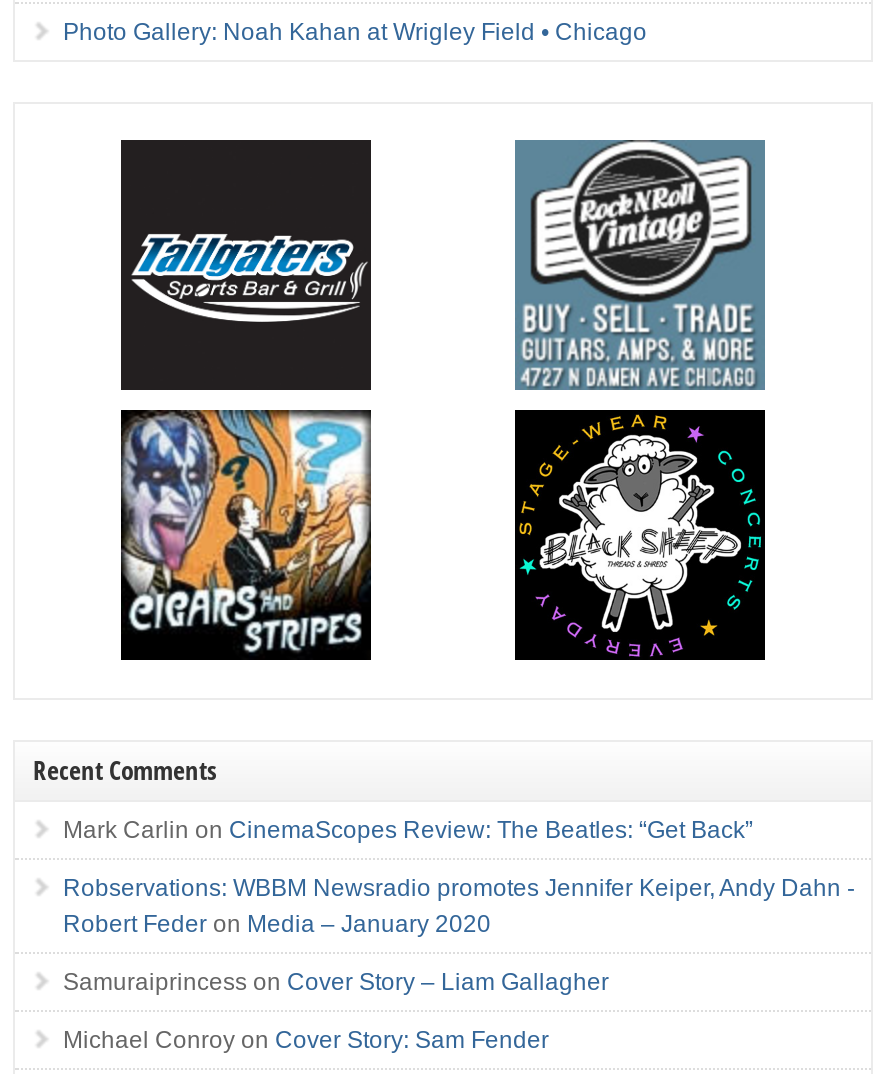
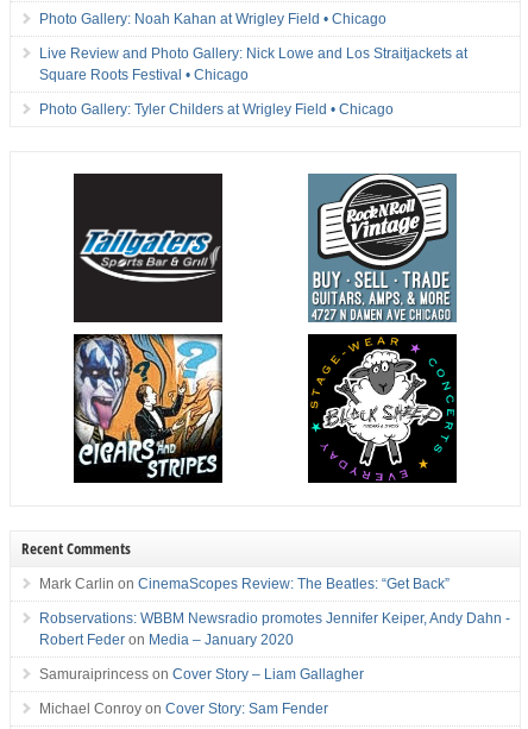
none -> [39,45,467,118] Live Review and Photo Gallery: Nick Lowe and Los Straitjackets at | Square Roots Festival • Chicago | Photo Gallery: Tyler Childers at Wrigley Field • Chicago

